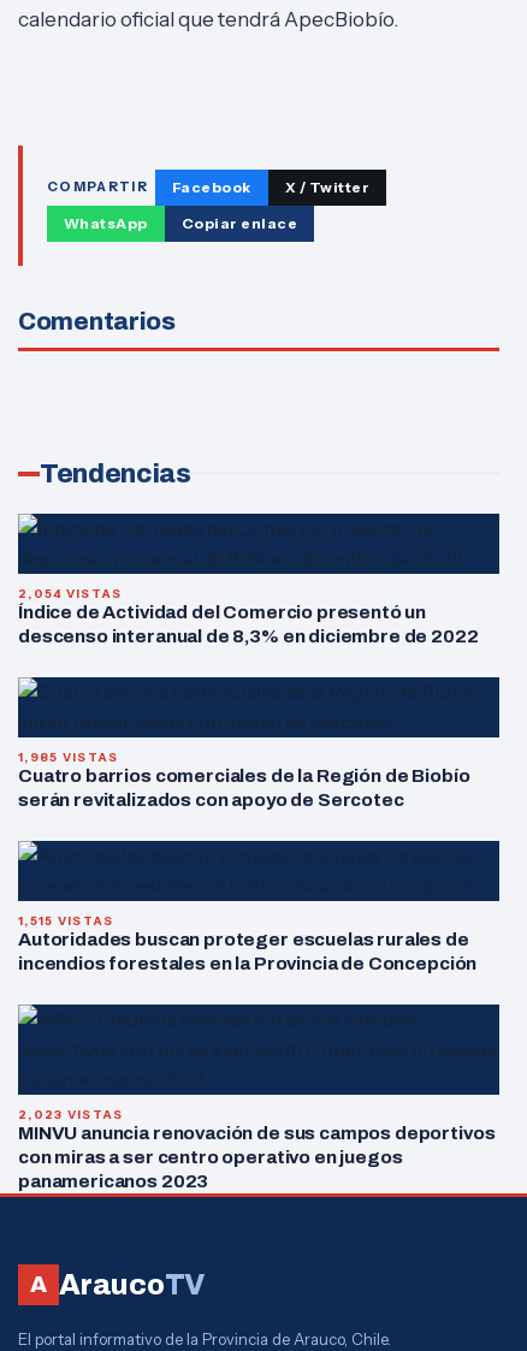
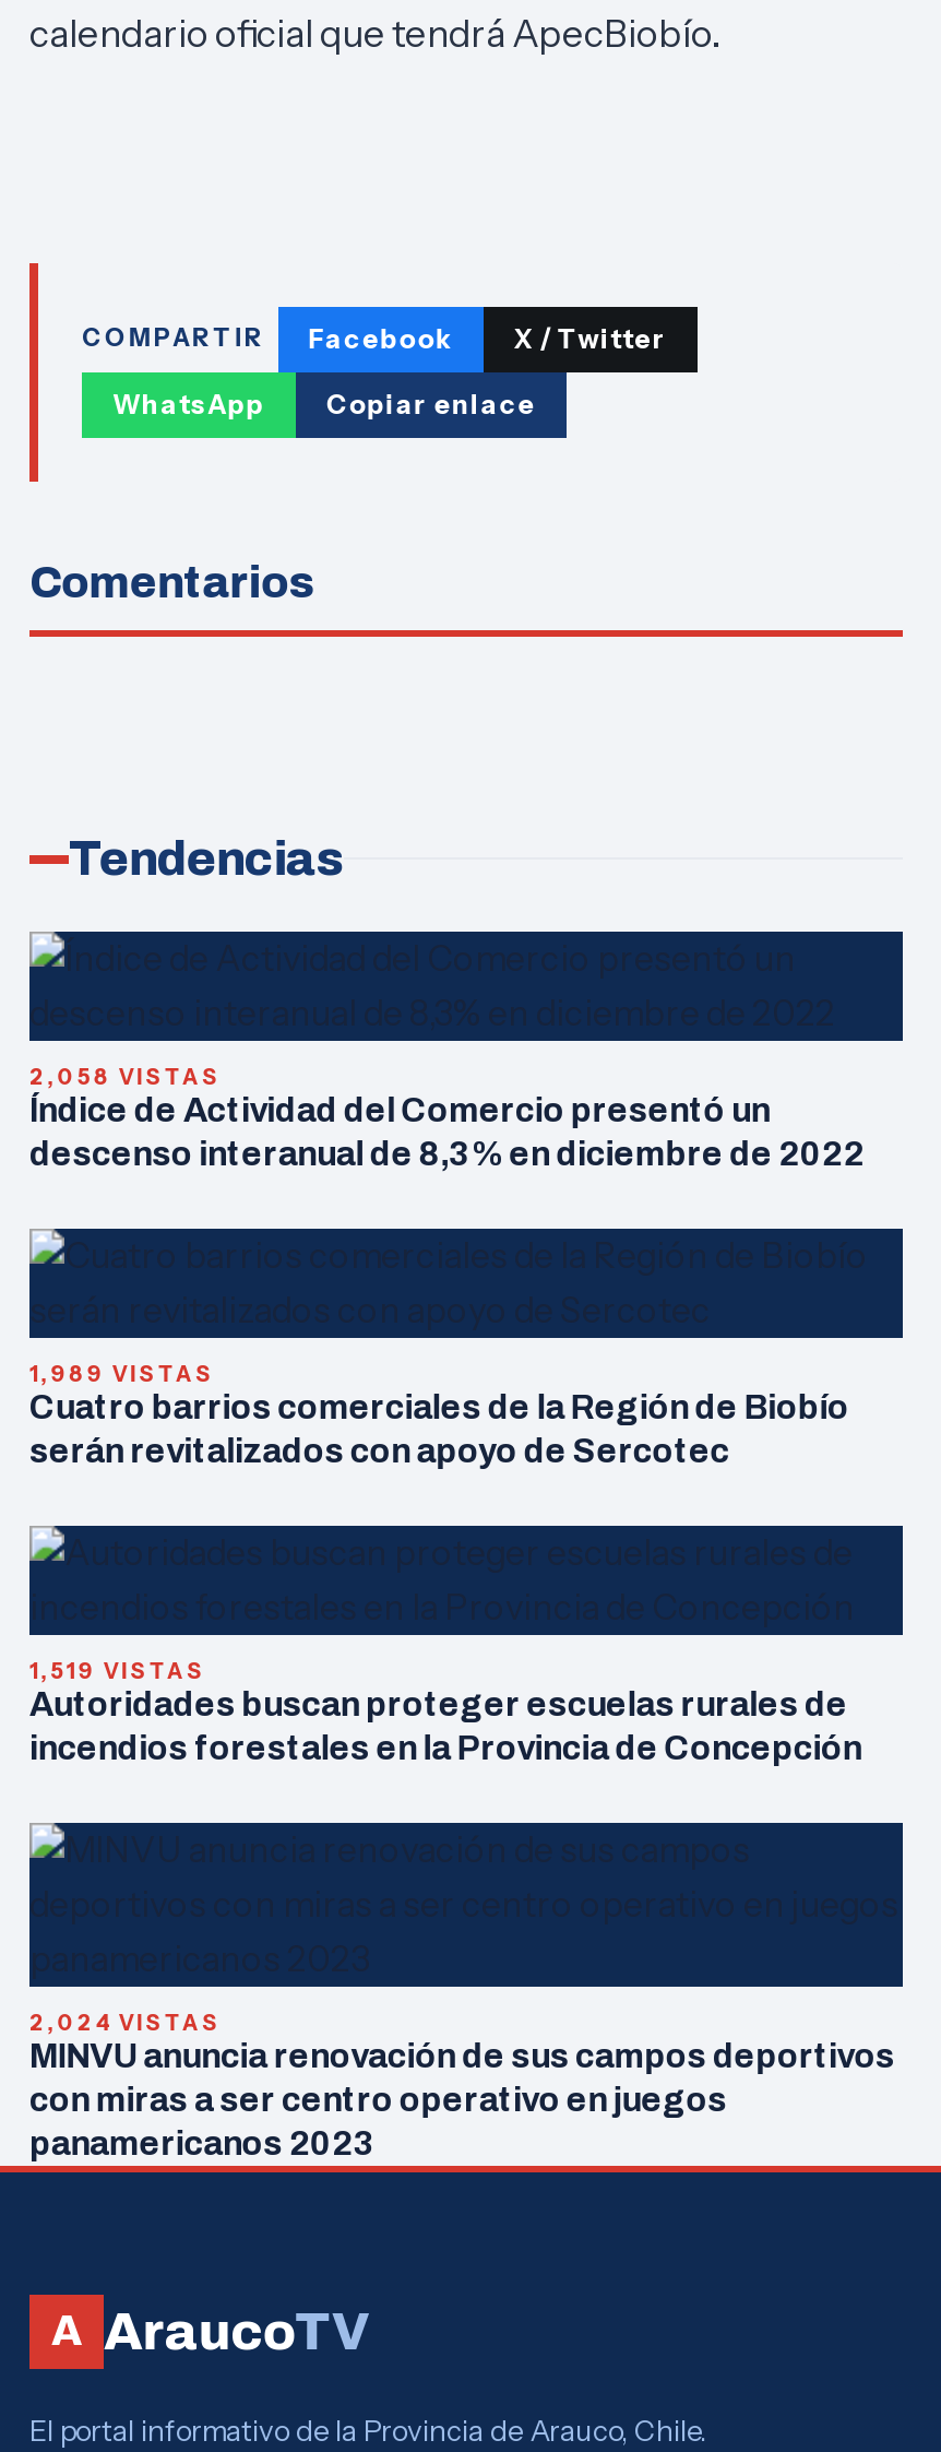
[18,585,122,601] 2,054 VISTAS -> [29,1062,221,1090] 2,058 VISTAS
[18,749,119,765] 1,985 VISTAS -> [29,1359,214,1387] 1,989 VISTAS
[18,913,114,928] 1,515 VISTAS -> [29,1656,205,1684] 1,519 VISTAS
[18,1106,123,1122] 2,023 VISTAS -> [29,2008,221,2036] 2,024 VISTAS

